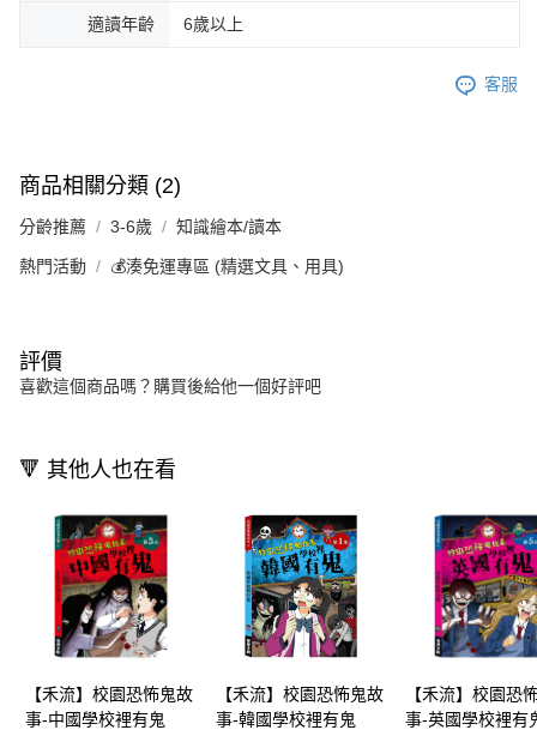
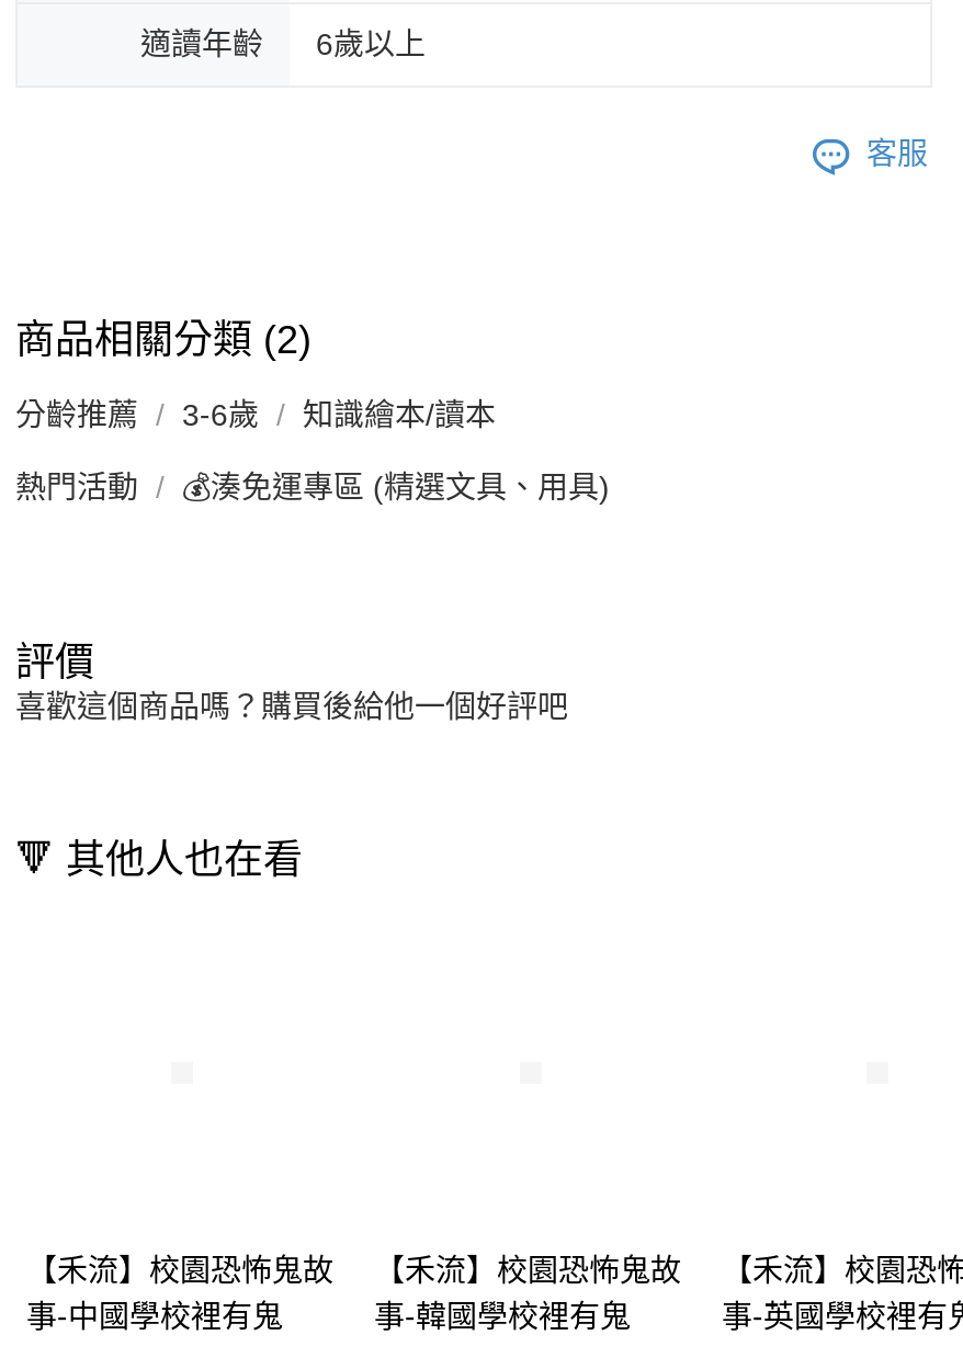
[53,513,169,659] [image] -> none
[243,514,358,658] [image] -> none
[433,514,533,659] [image] -> none

